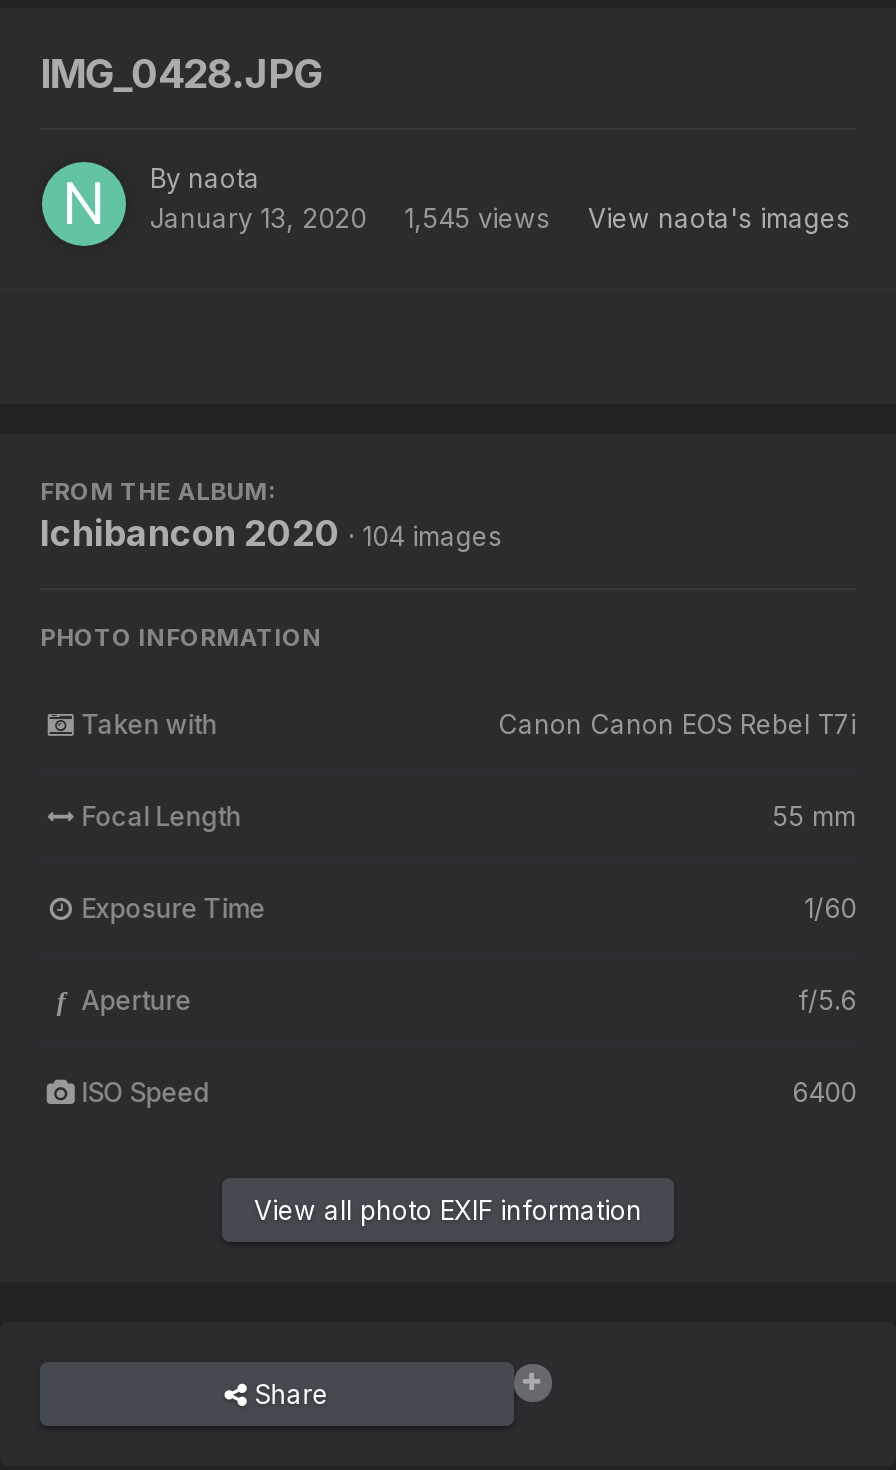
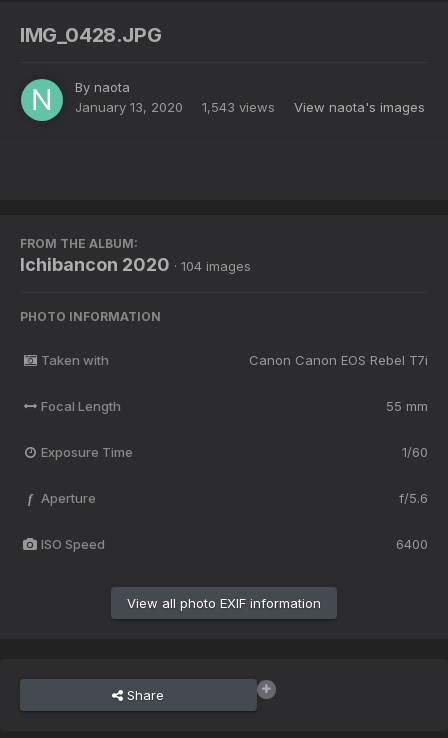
[150,201,850,233] January 13, 2020 1,545 views View naota's images -> [75,99,425,115] January 13, 2020 1,543 views View naota's images

